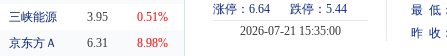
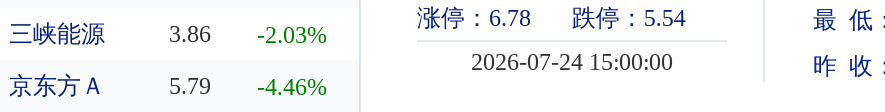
[213,2,270,16] 涨停：6.64 -> [417,4,531,32] 涨停：6.78
[290,2,347,16] 跌停：5.44 -> [572,4,686,32] 跌停：5.54
[87,10,108,24] 3.95 -> [169,20,211,48] 3.86
[137,10,168,24] 0.51% -> [257,20,327,48] -2.03%
[240,24,341,38] 2026-07-21 15:35:00 -> [471,48,673,76] 2026-07-24 15:00:00
[87,36,108,50] 6.31 -> [169,72,211,100] 5.79
[137,36,168,50] 8.98% -> [257,72,327,100] -4.46%

